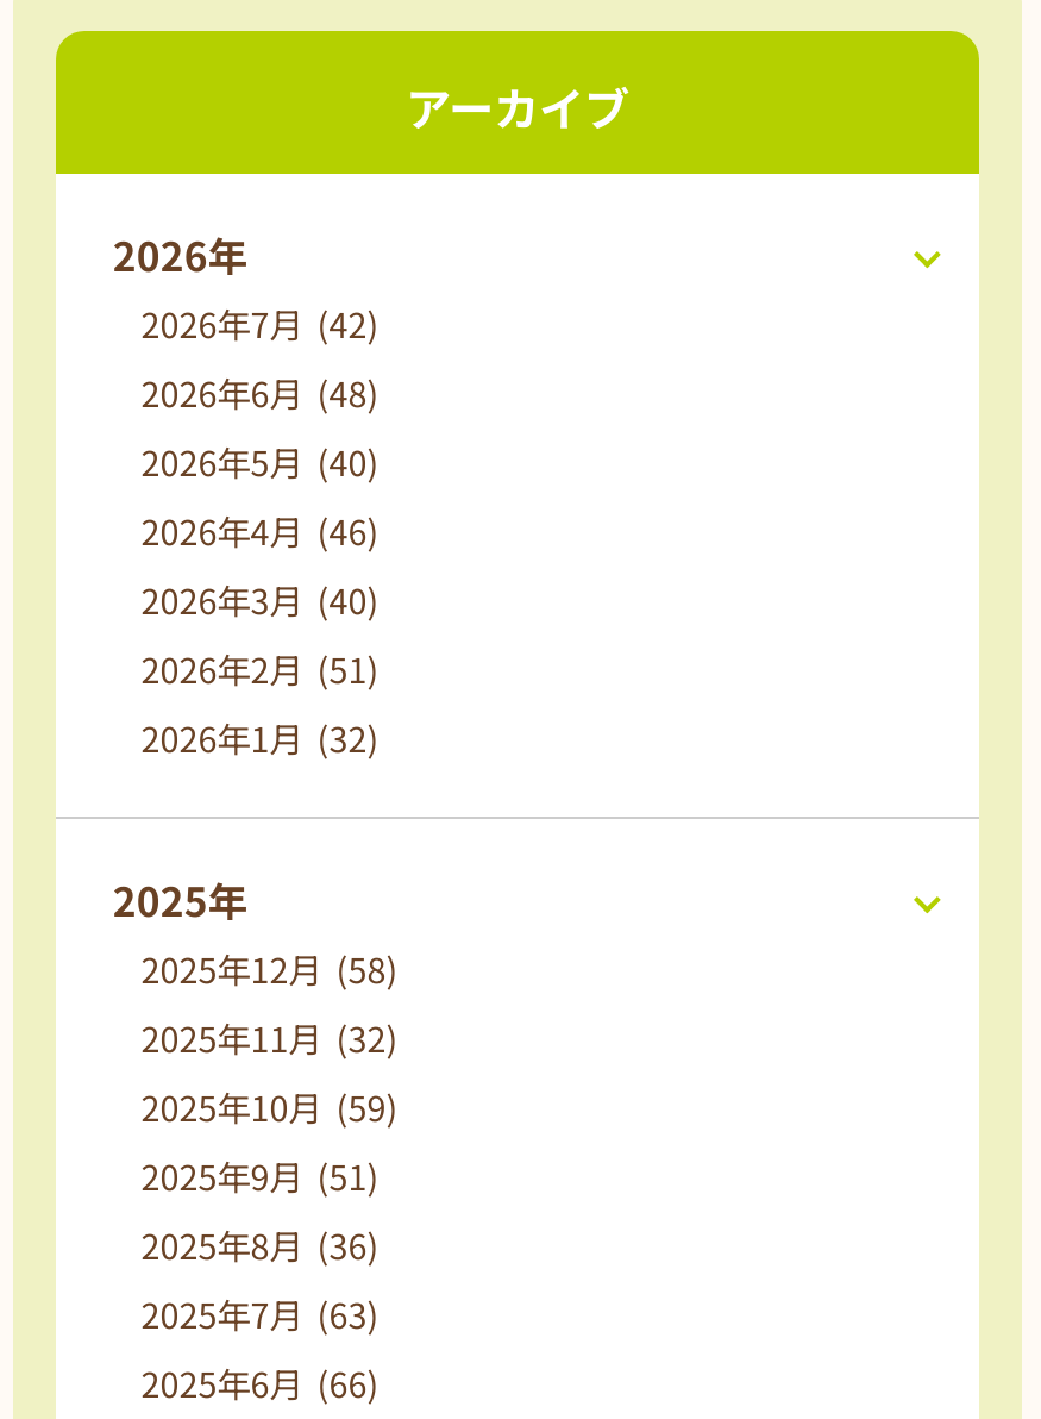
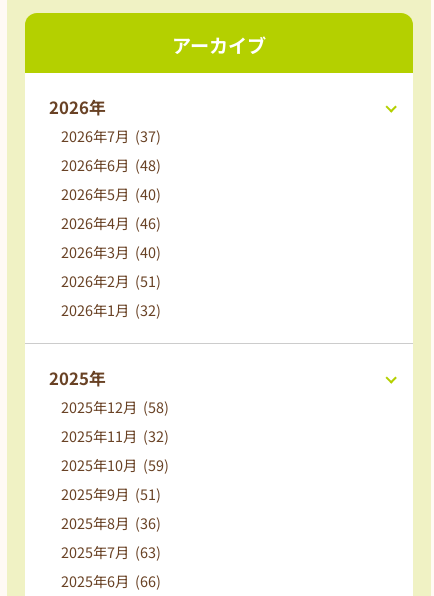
[141,298,379,348] 2026年7月 (42) -> [61,125,161,146] 2026年7月 (37)

